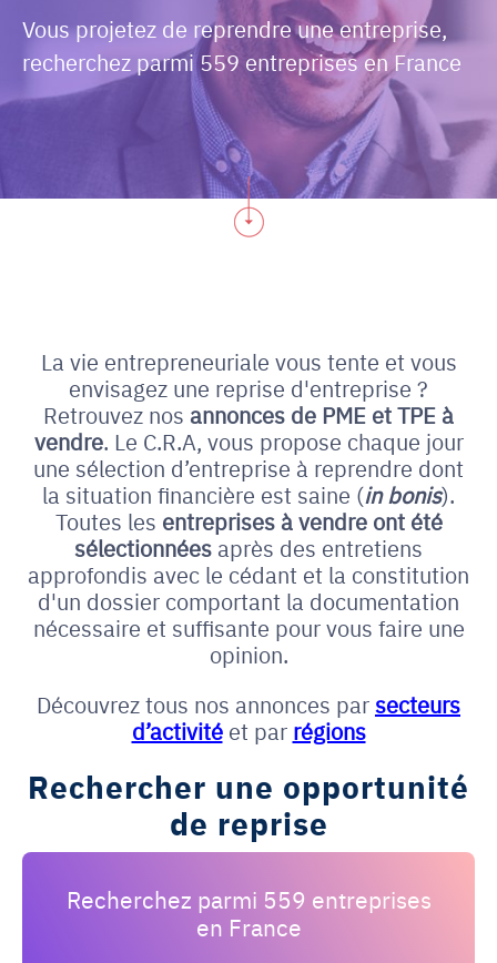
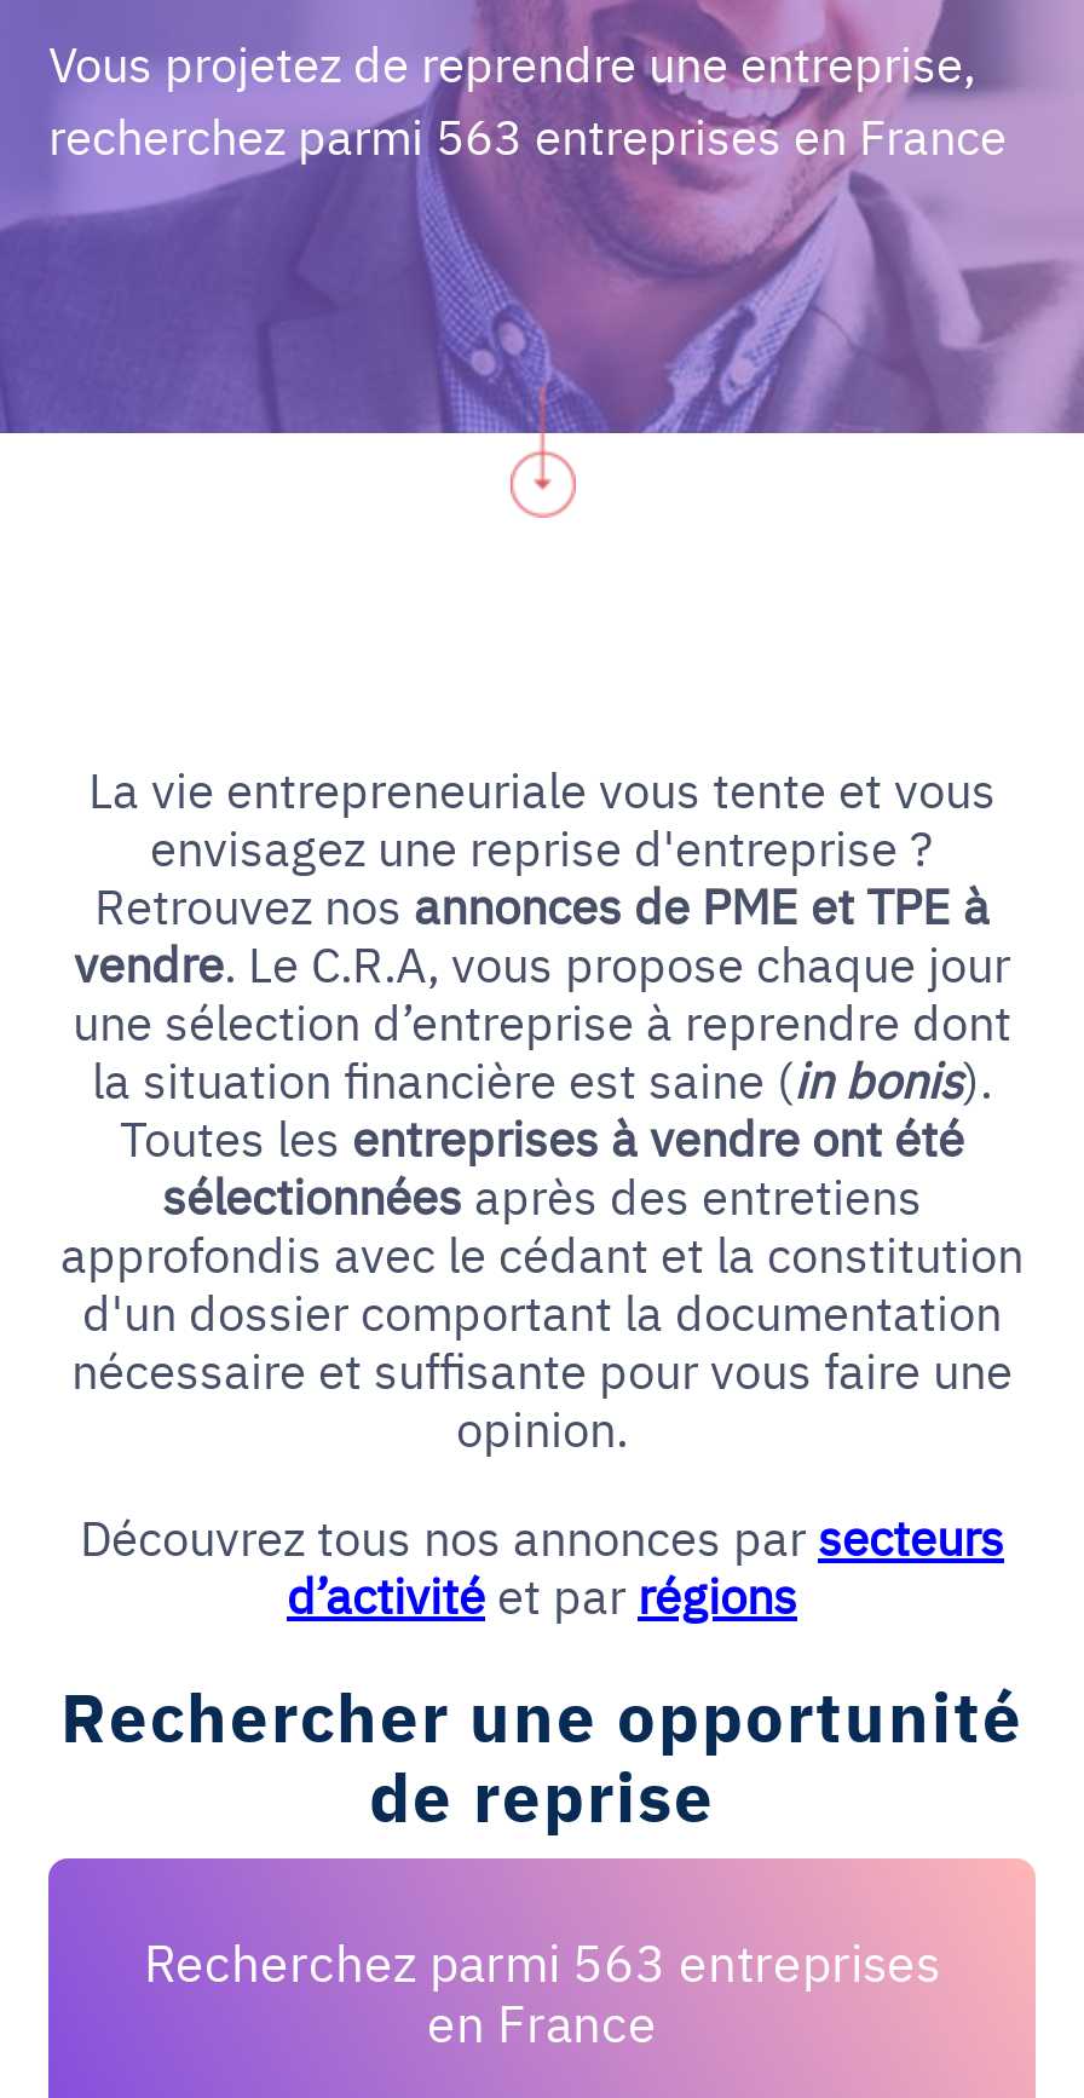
[22,47,461,77] recherchez parmi 559 entreprises en France -> [48,103,1007,168] recherchez parmi 563 entreprises en France
[66,882,431,915] Recherchez parmi 559 entreprises -> [144,1924,940,1996] Recherchez parmi 563 entreprises

